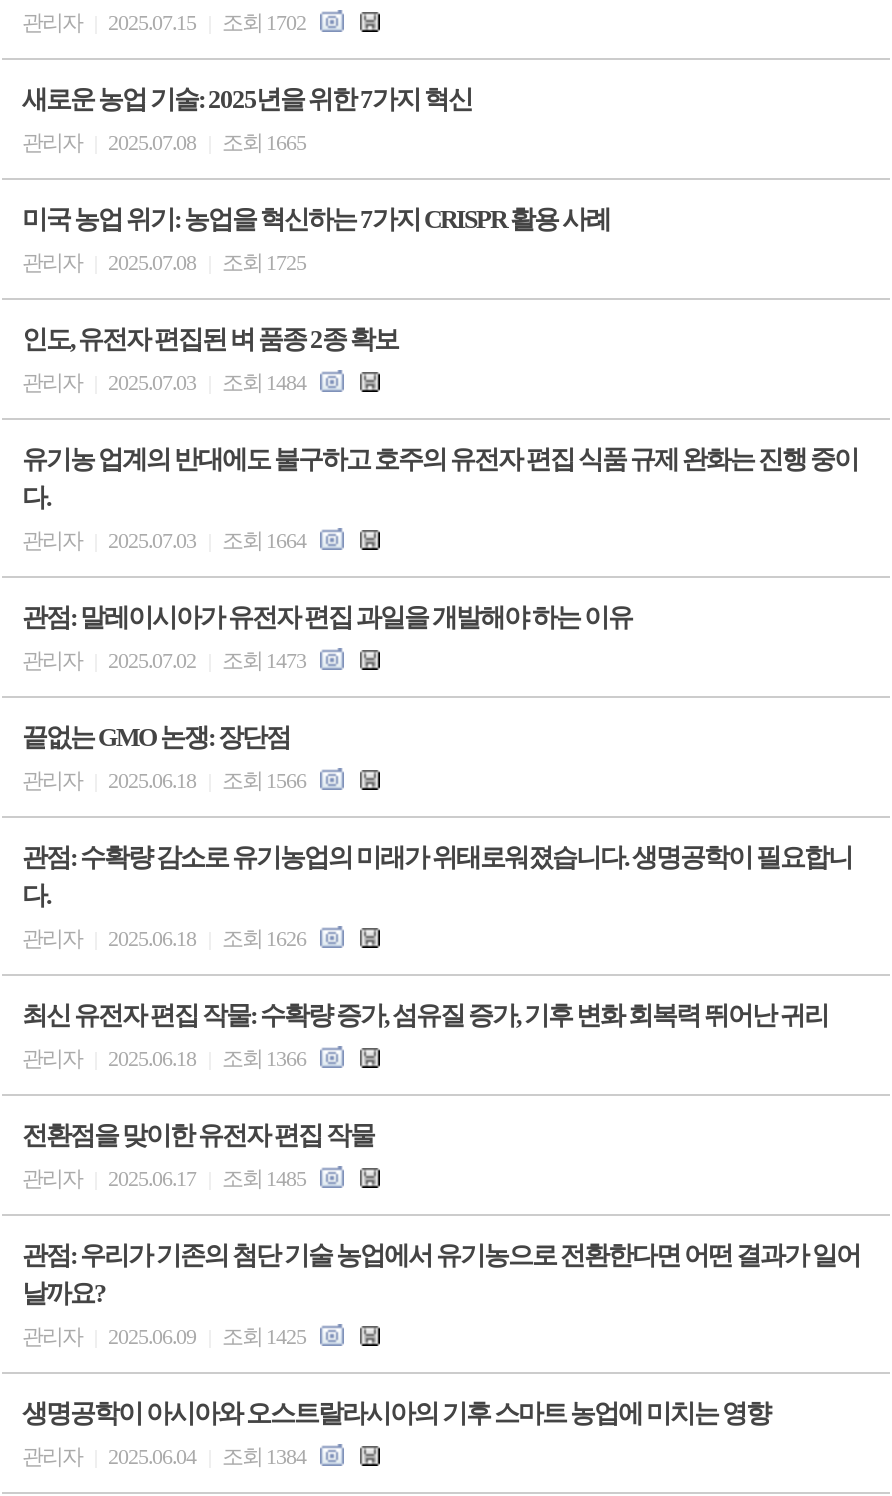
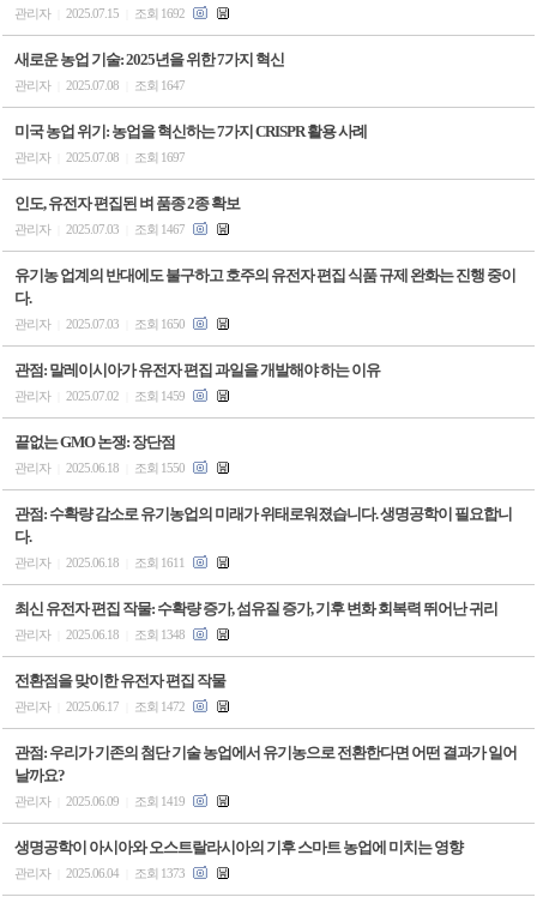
[22,11,310,35] 관리자 2025.07.15 조회 1702 -> [14,6,187,21] 관리자 2025.07.15 조회 1692
[22,131,306,155] 관리자 2025.07.08 조회 1665 -> [14,78,185,93] 관리자 2025.07.08 조회 1647
[22,251,306,275] 관리자 2025.07.08 조회 1725 -> [14,150,185,165] 관리자 2025.07.08 조회 1697
[22,371,310,395] 관리자 2025.07.03 조회 1484 -> [14,222,187,237] 관리자 2025.07.03 조회 1467
[22,529,310,553] 관리자 2025.07.03 조회 1664 -> [14,317,187,331] 관리자 2025.07.03 조회 1650
[22,649,310,673] 관리자 2025.07.02 조회 1473 -> [14,389,187,403] 관리자 2025.07.02 조회 1459
[22,769,310,793] 관리자 2025.06.18 조회 1566 -> [14,461,187,475] 관리자 2025.06.18 조회 1550
[22,927,310,951] 관리자 2025.06.18 조회 1626 -> [14,556,187,570] 관리자 2025.06.18 조회 1611
[22,1047,310,1071] 관리자 2025.06.18 조회 1366 -> [14,628,187,642] 관리자 2025.06.18 조회 1348
[22,1167,310,1191] 관리자 2025.06.17 조회 1485 -> [14,700,187,714] 관리자 2025.06.17 조회 1472
[22,1325,310,1349] 관리자 2025.06.09 조회 1425 -> [14,794,187,809] 관리자 2025.06.09 조회 1419
[22,1445,310,1469] 관리자 2025.06.04 조회 1384 -> [14,866,187,881] 관리자 2025.06.04 조회 1373

